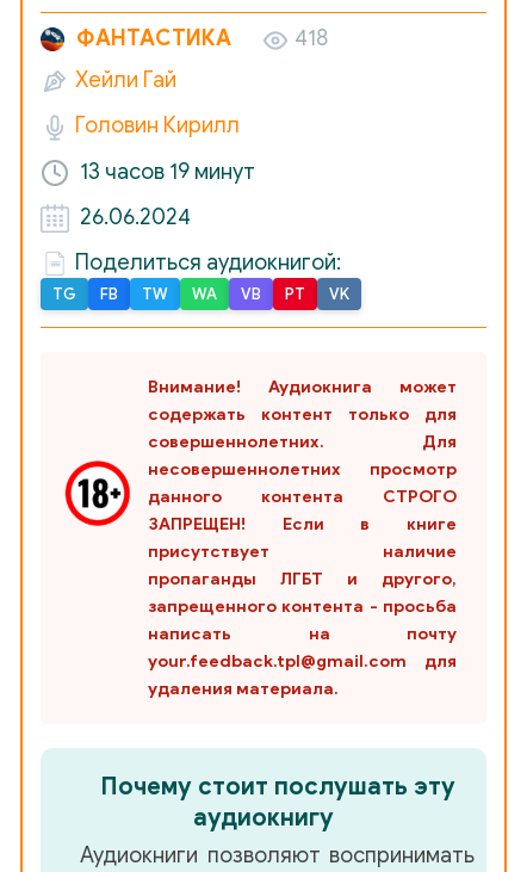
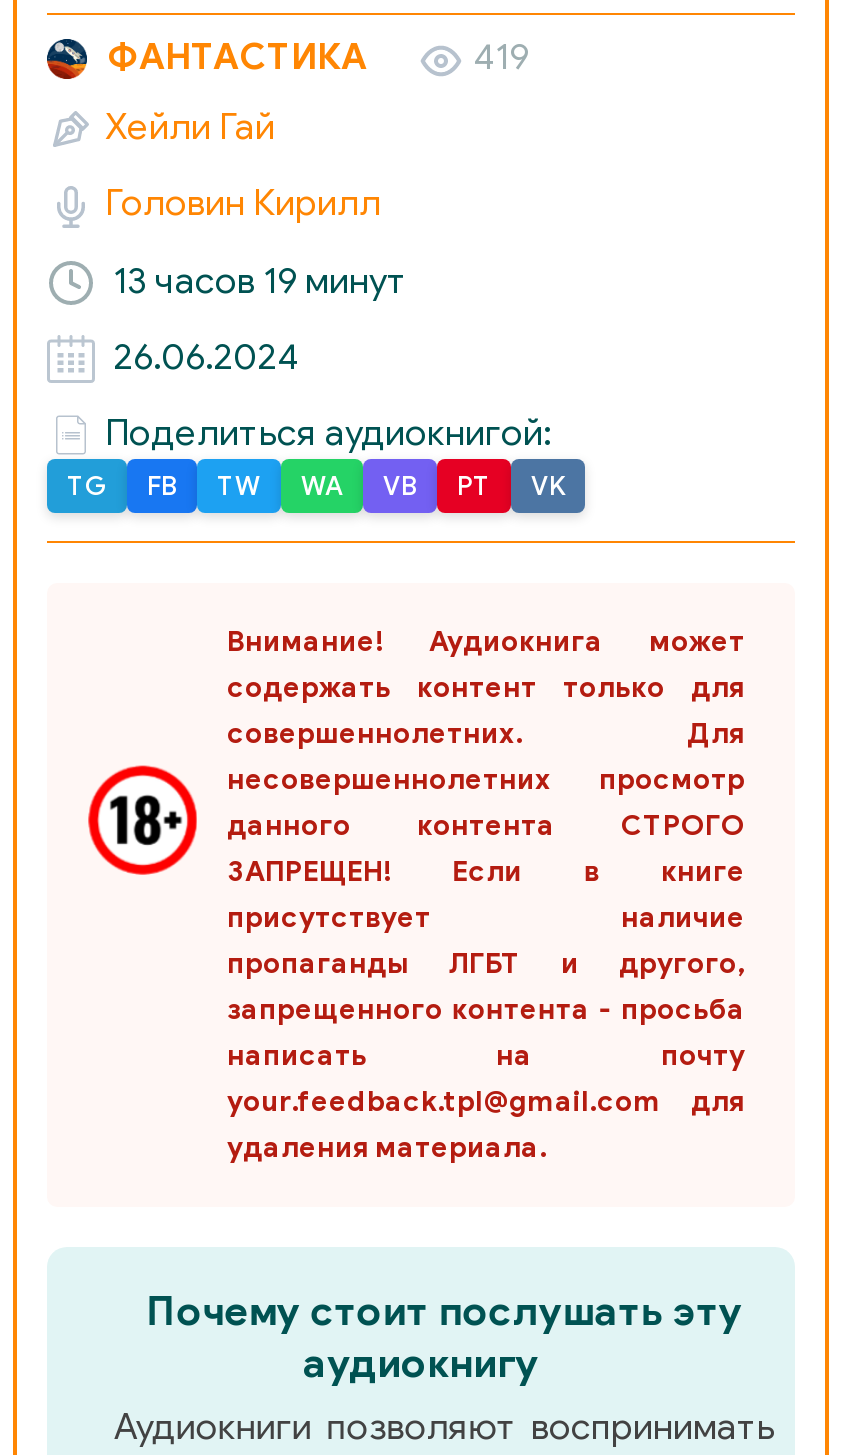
[290,25,328,52] 418 -> [465,36,529,80] 419

